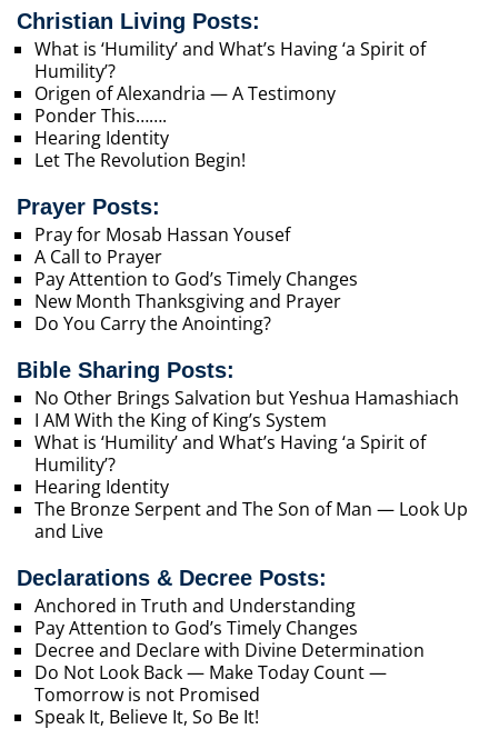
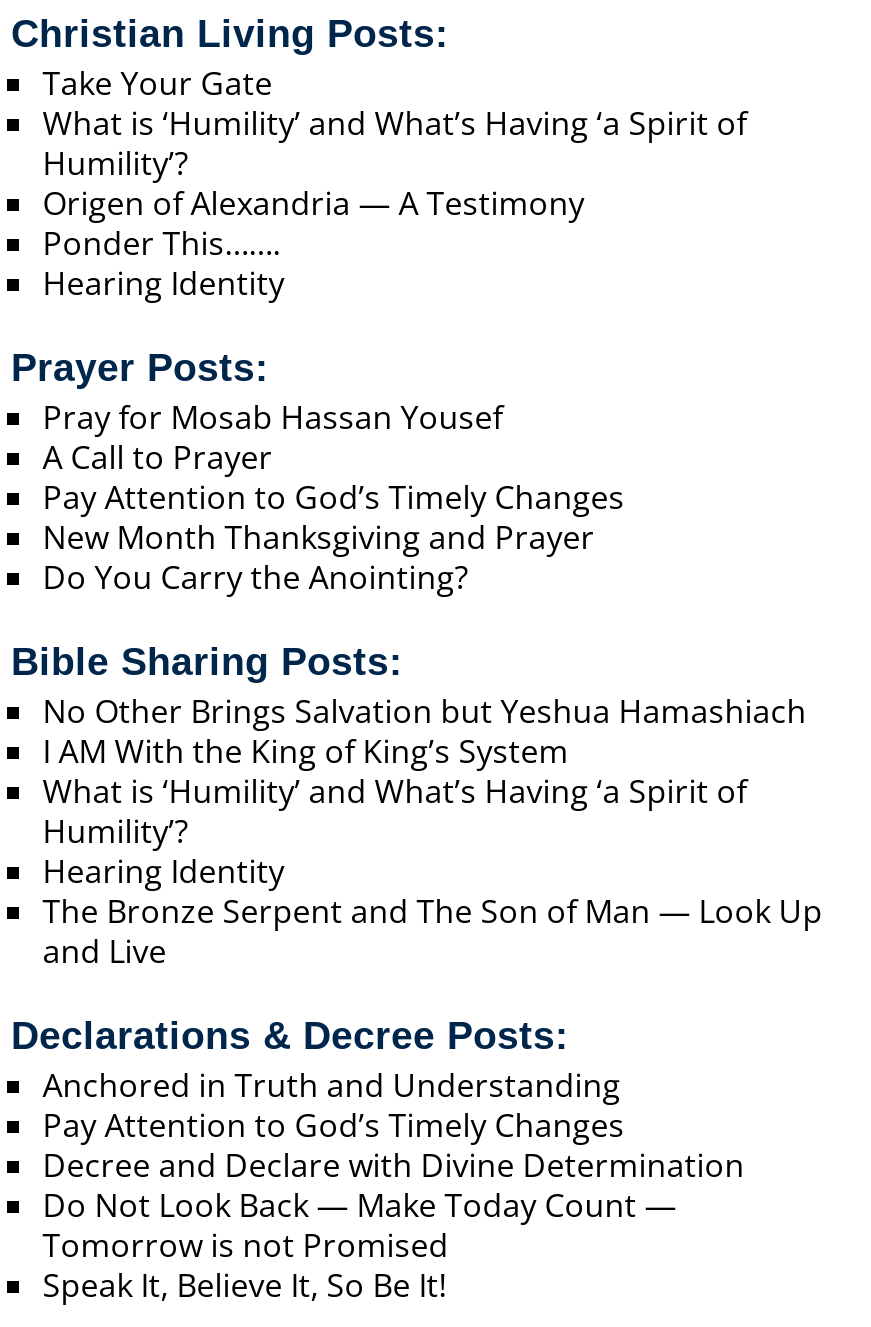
none -> [43,62,273,106] Take Your Gate
moved [34,37,425,150] -> [43,102,747,306]: What is ‘Humility’ and What’s Having ‘a Spirit of | Humility’? | Origen of Alexandria — A Testimony | Ponder This……. | Hearing Identity
[34,148,245,173] Let The Revolution Begin! -> none

